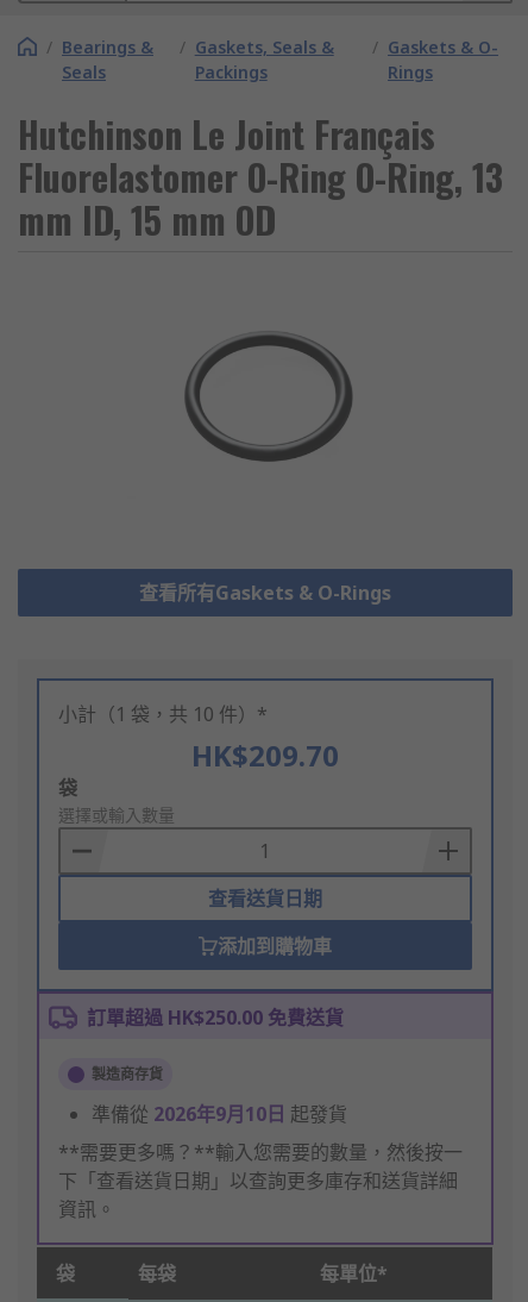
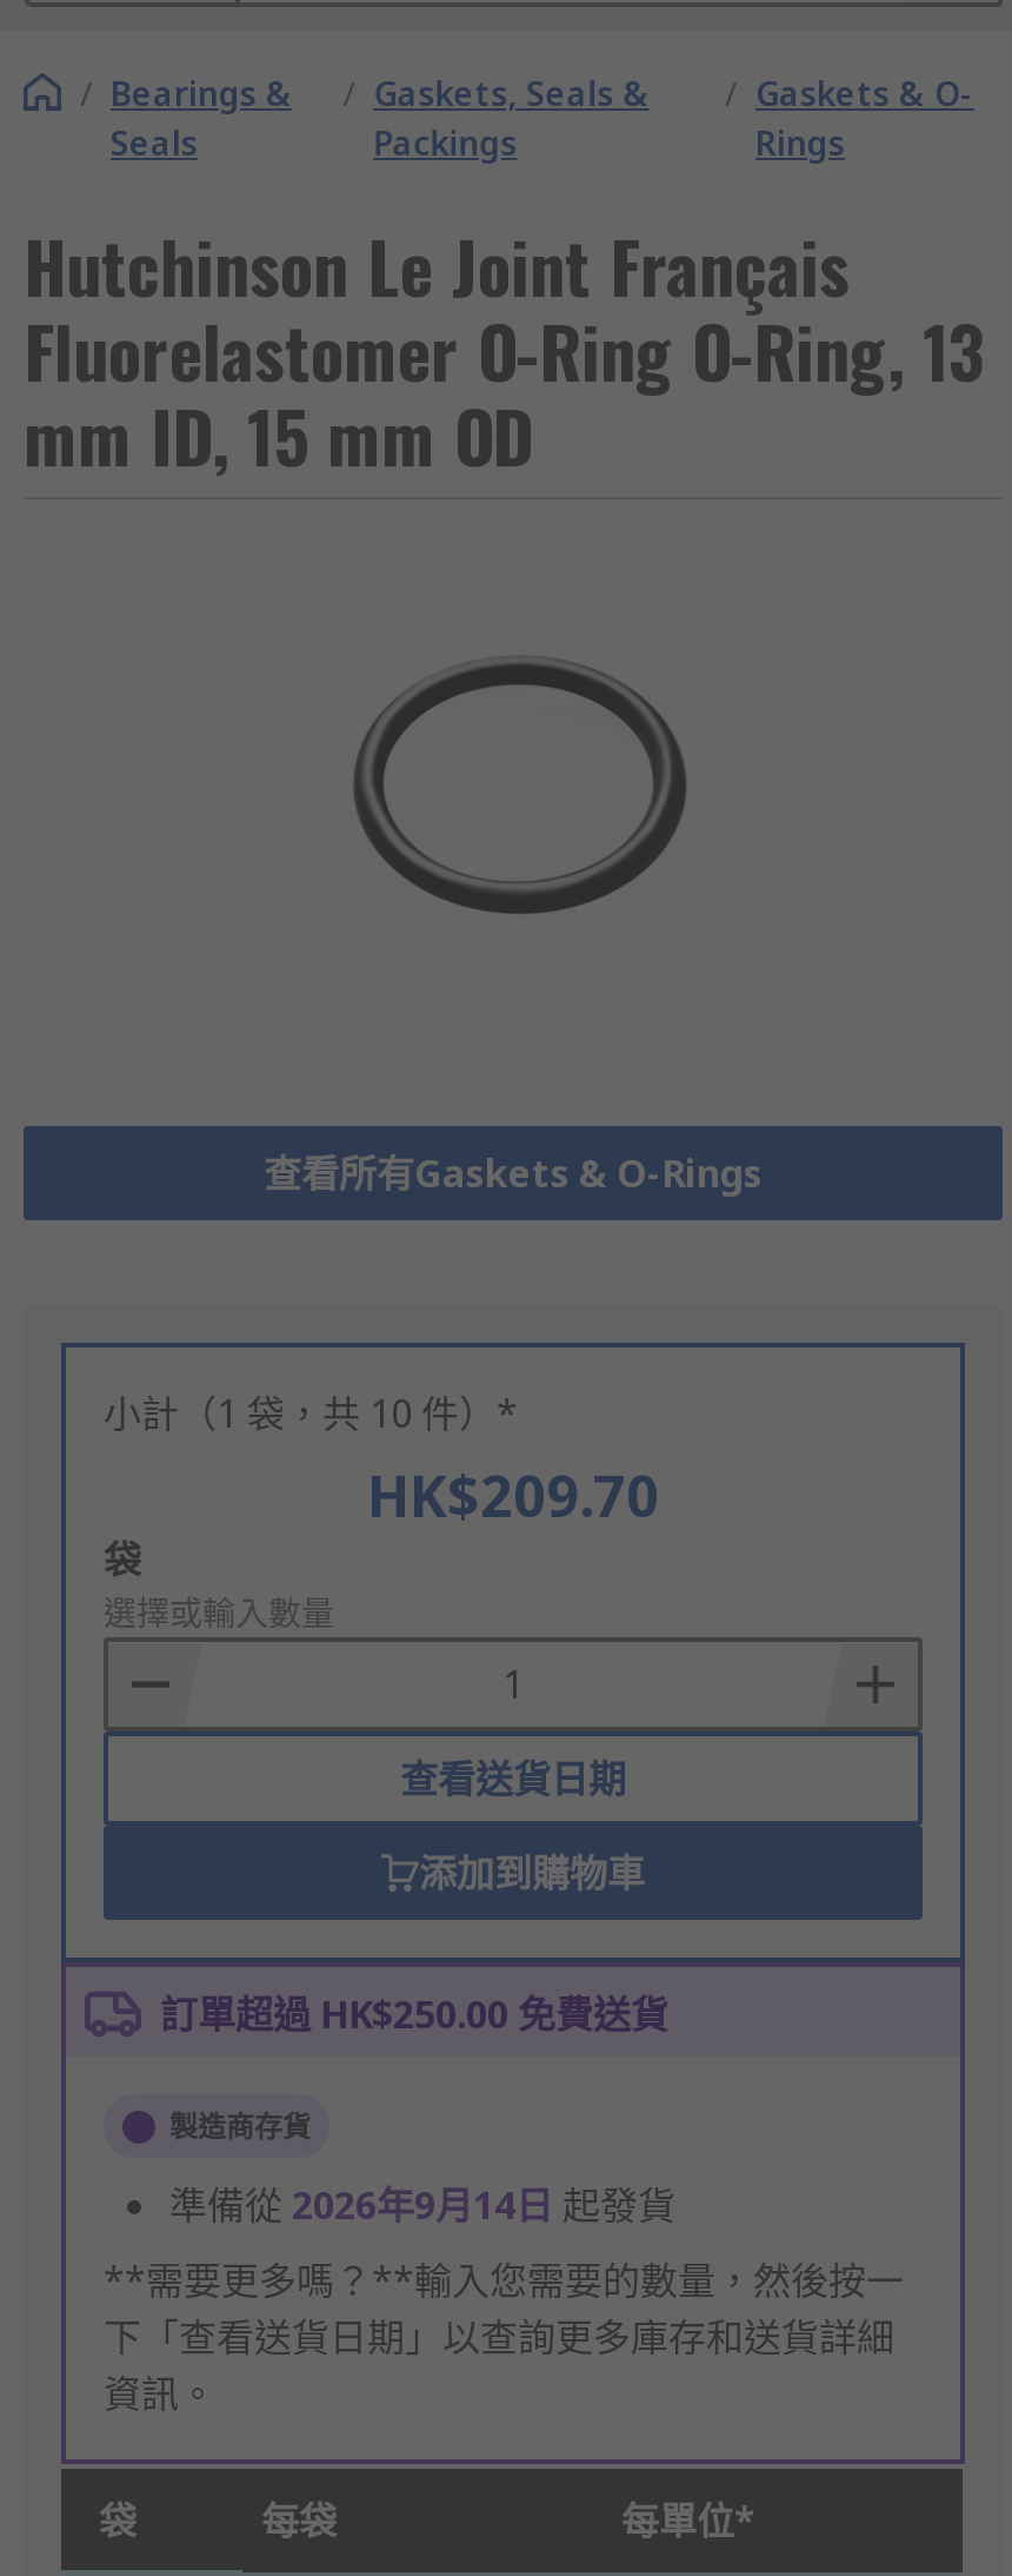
[92,1101,347,1128] 準備從2026年9月10日起發貨 -> [169,2180,675,2232] 準備從2026年9月14日起發貨

